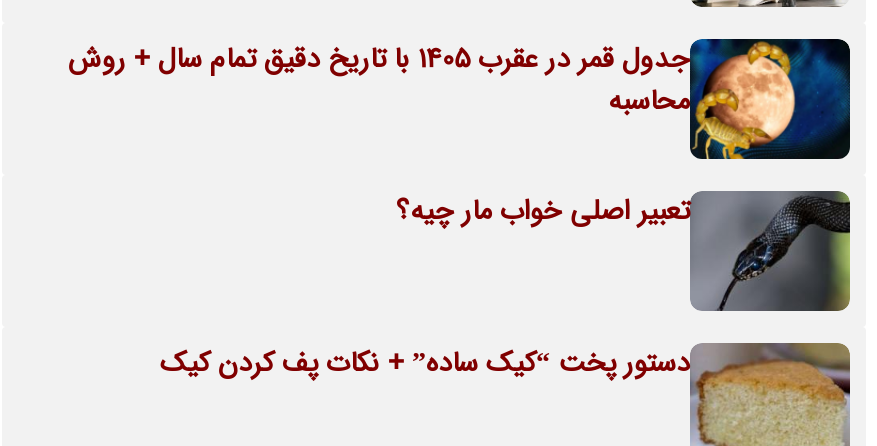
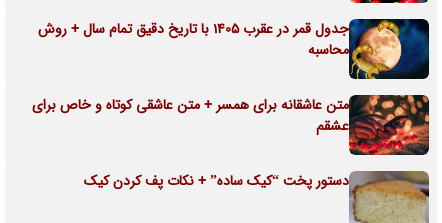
[396,188,852,312] [image] | تعبیر اصلی خواب مار چیه؟ -> [32,94,430,156] [image] | متن عاشقانه برای همسر + متن عاشقی کوتاه و خاص برای | عشقم

